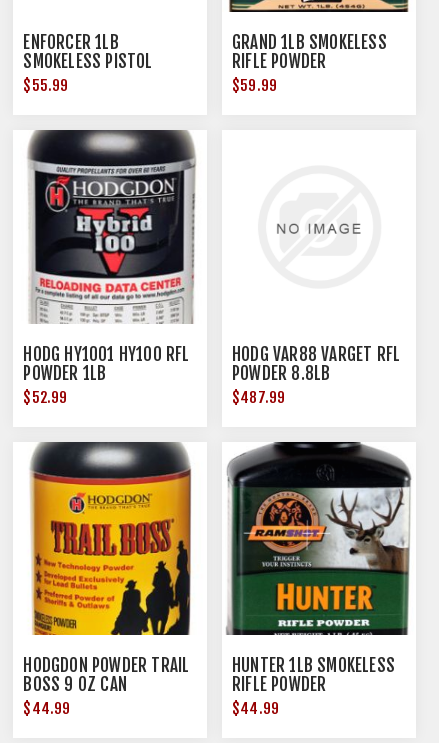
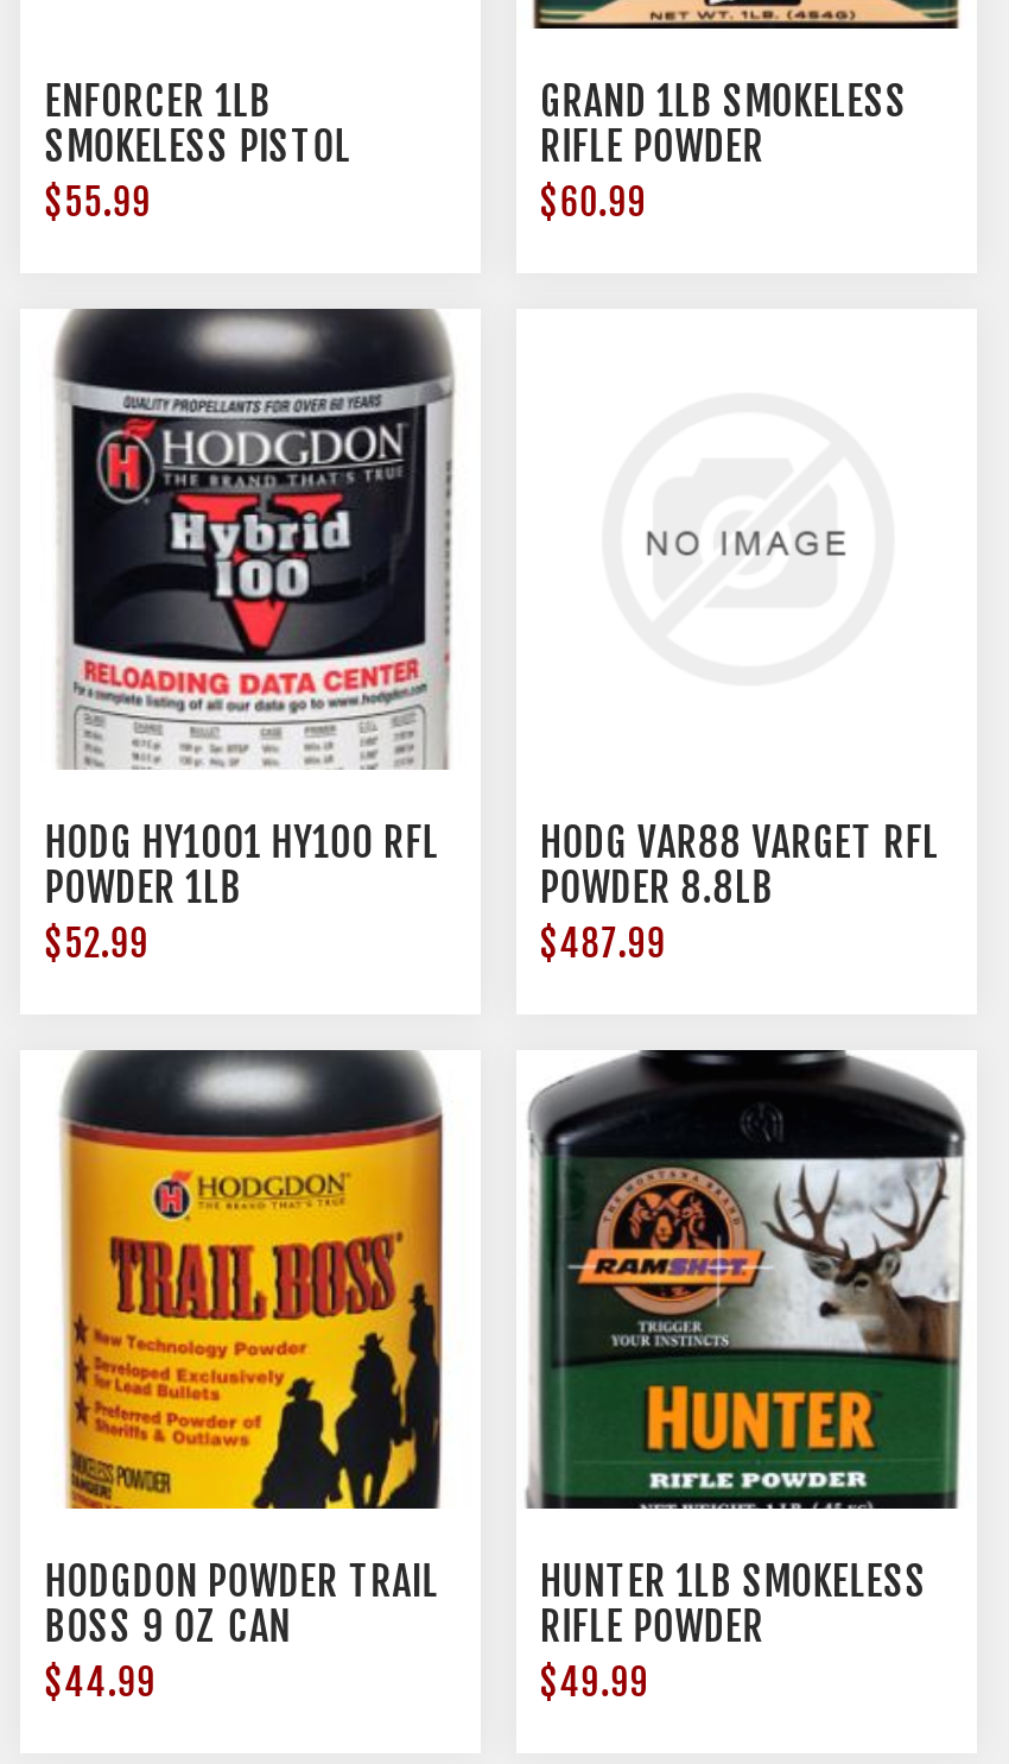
[232,76,277,95] $59.99 -> [540,181,647,226] $60.99
[232,699,279,718] $44.99 -> [540,1661,650,1707] $49.99

